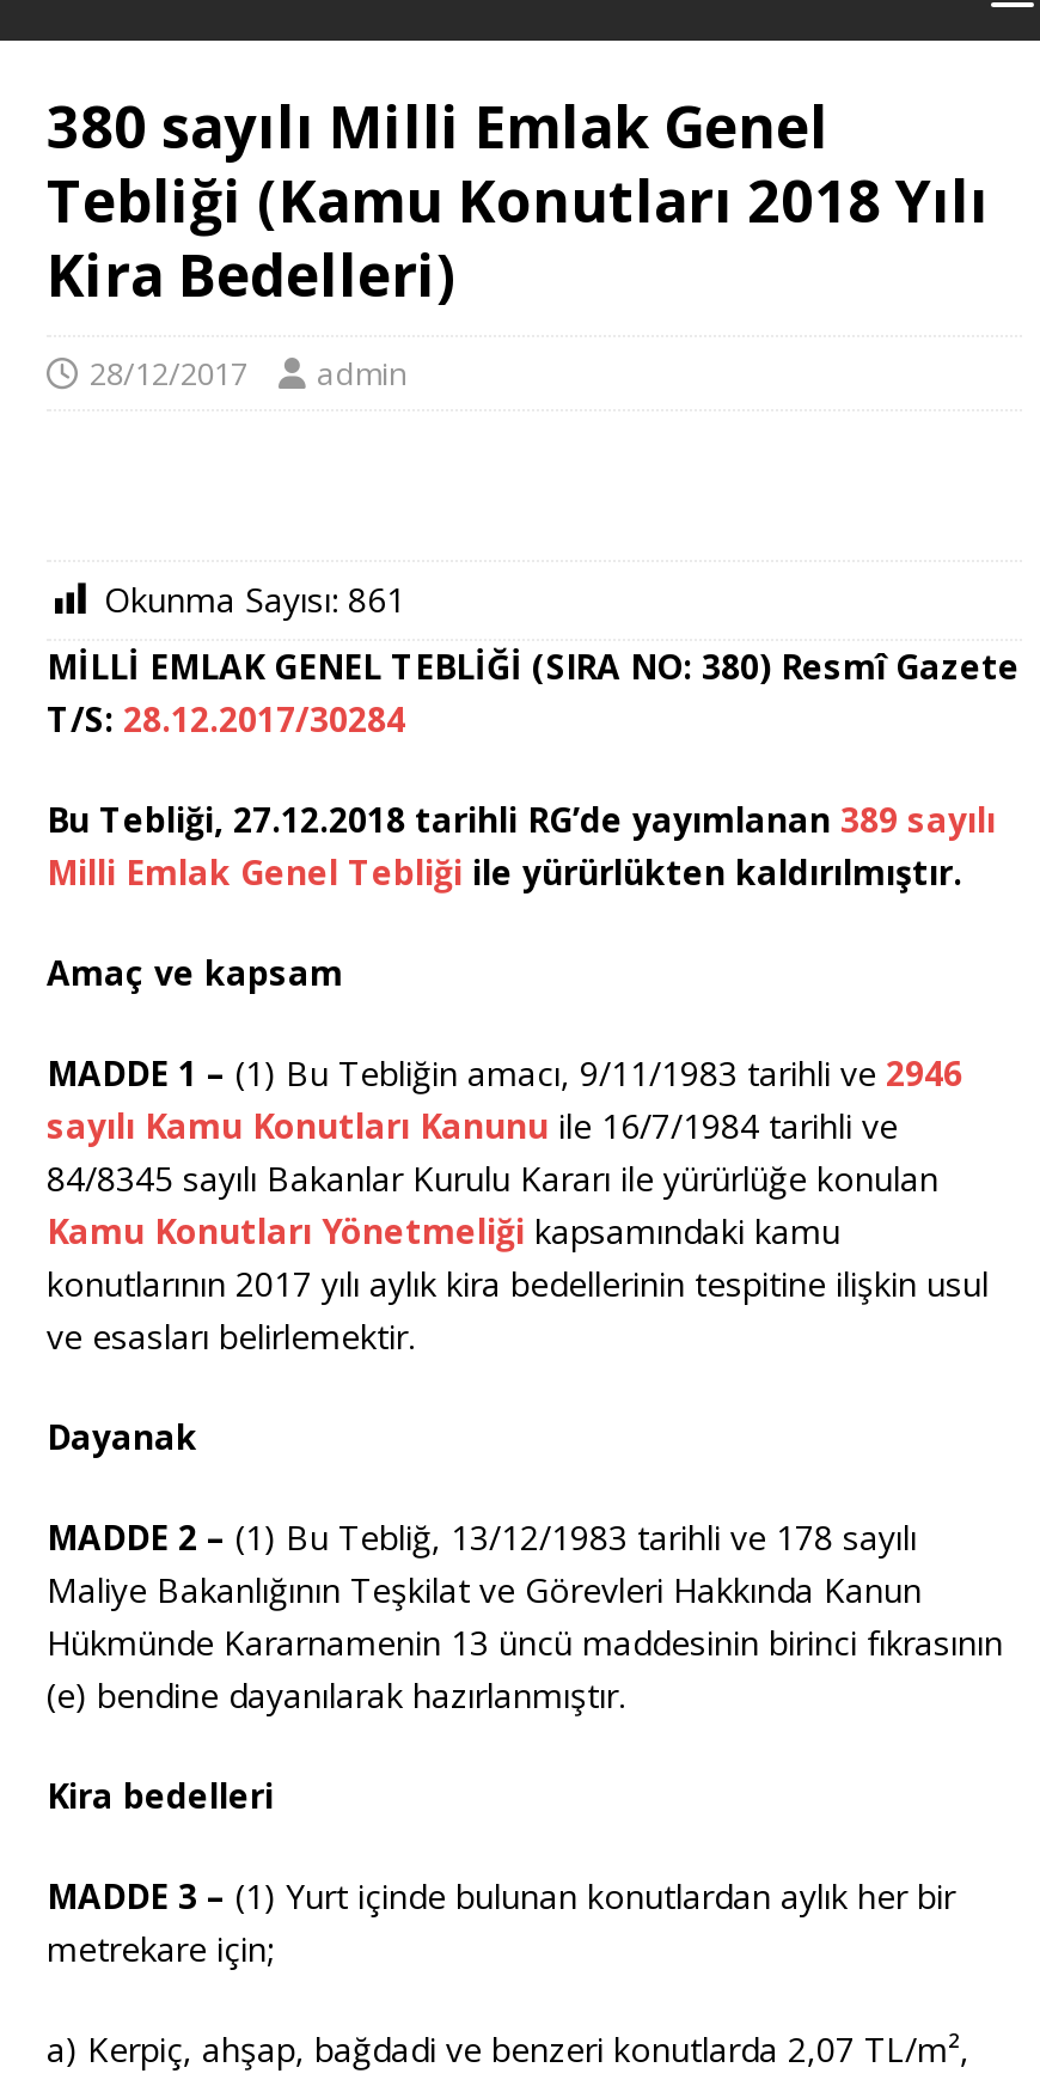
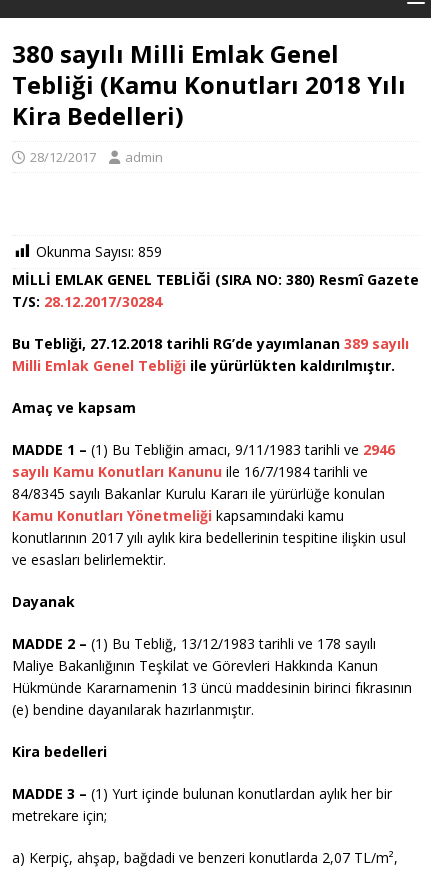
[104,577,405,622] Okunma Sayısı: 861 -> [36,242,162,261] Okunma Sayısı: 859

